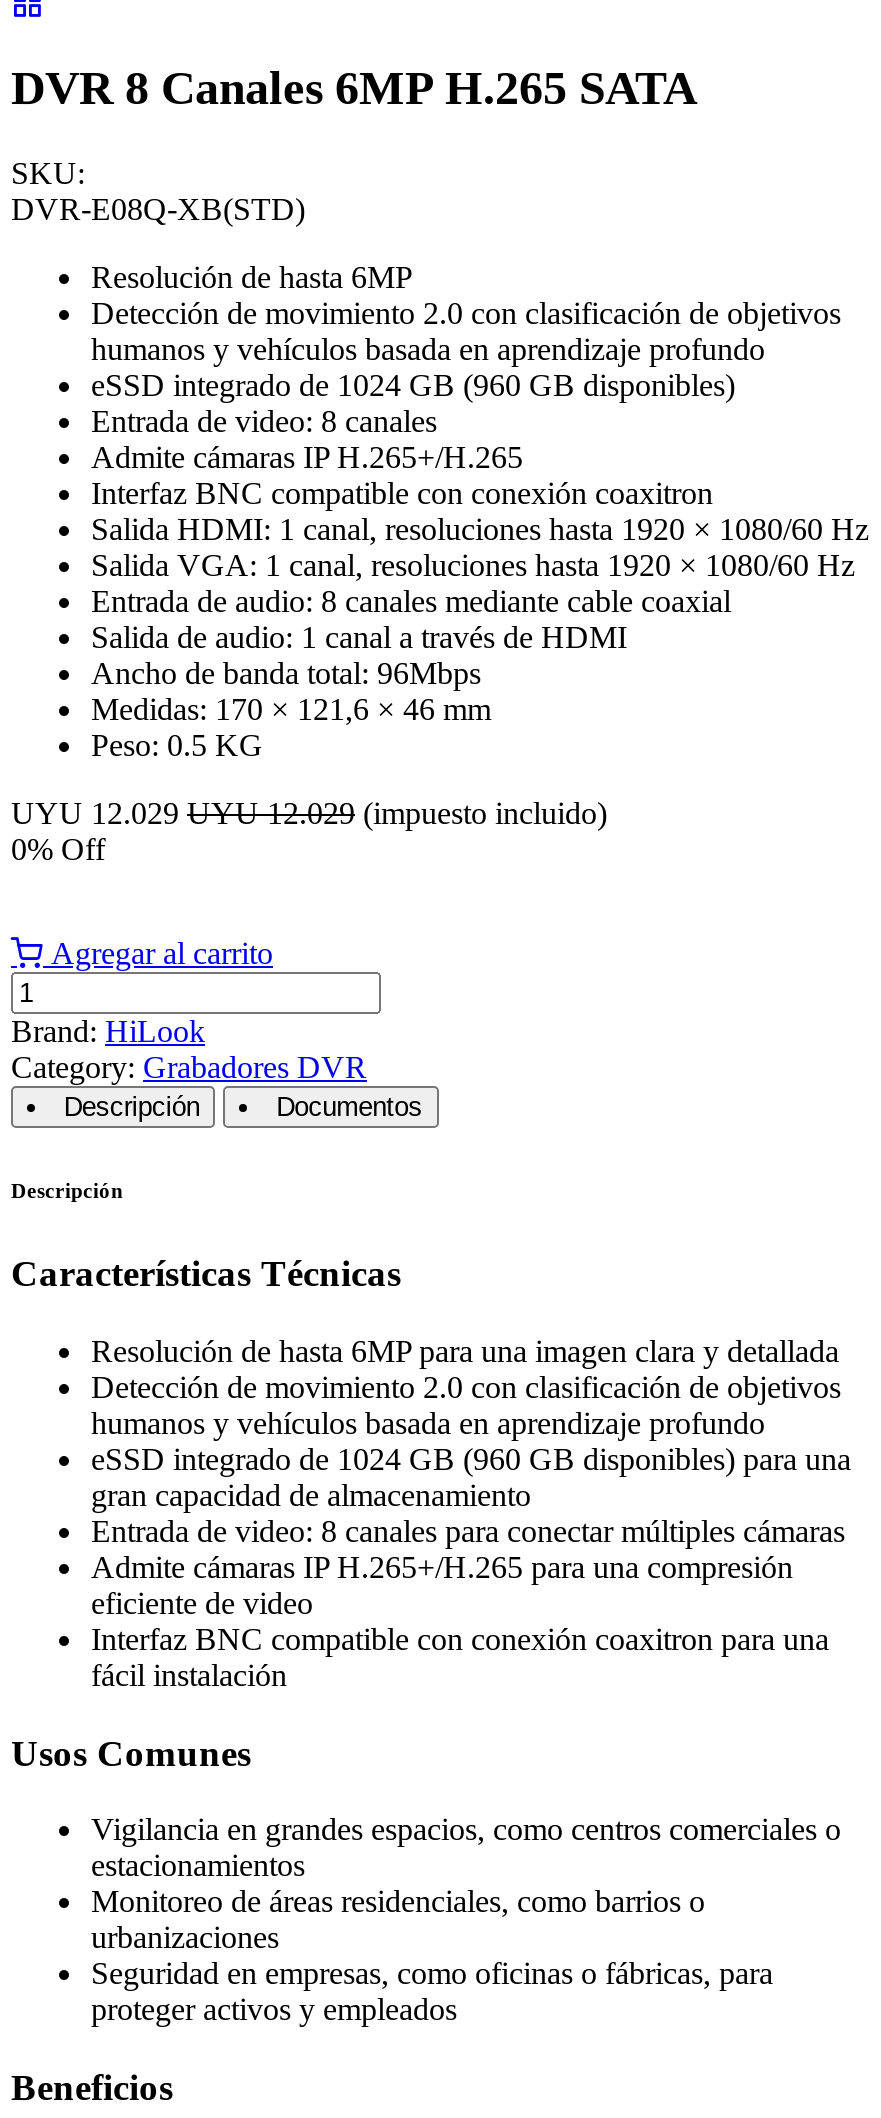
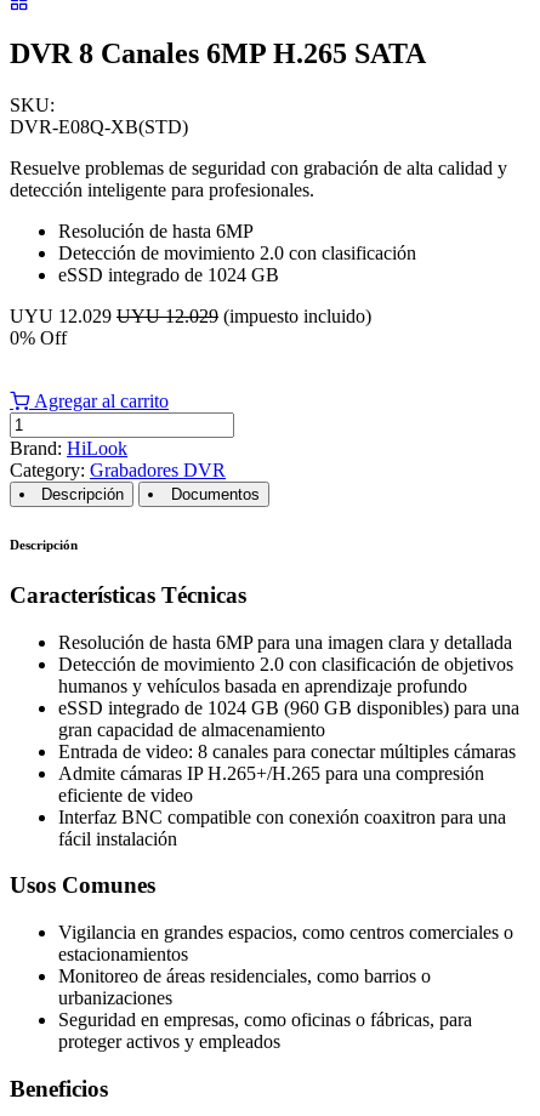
none -> [10,158,507,200] Resuelve problemas de seguridad con grabación de alta calidad y | detección inteligente para profesionales.
moved [91,260,413,294] -> [58,221,254,241]: Resolución de hasta 6MP
[91,296,869,762] Detección de movimiento 2.0 con clasificación de objetivos | humanos y vehículos basada en aprendizaje profundo | eSSD integrado de 1024 GB (960 GB disponibles) | Entrada de video: 8 canales | Admite cámaras IP H.265+/H.265 | Interfaz BNC compatible con conexión coaxitron | Salida HDMI: 1 canal, resoluciones hasta 1920 × 1080/60 Hz | Salida VGA: 1 canal, resoluciones hasta 1920 × 1080/60 Hz | Entrada de audio: 8 canales mediante cable coaxial | Salida de audio: 1 canal a través de HDMI | Ancho de banda total: 96Mbps | Medidas: 170 × 121,6 × 46 mm | Peso: 0.5 KG -> [58,243,416,285] Detección de movimiento 2.0 con clasificación | eSSD integrado de 1024 GB

